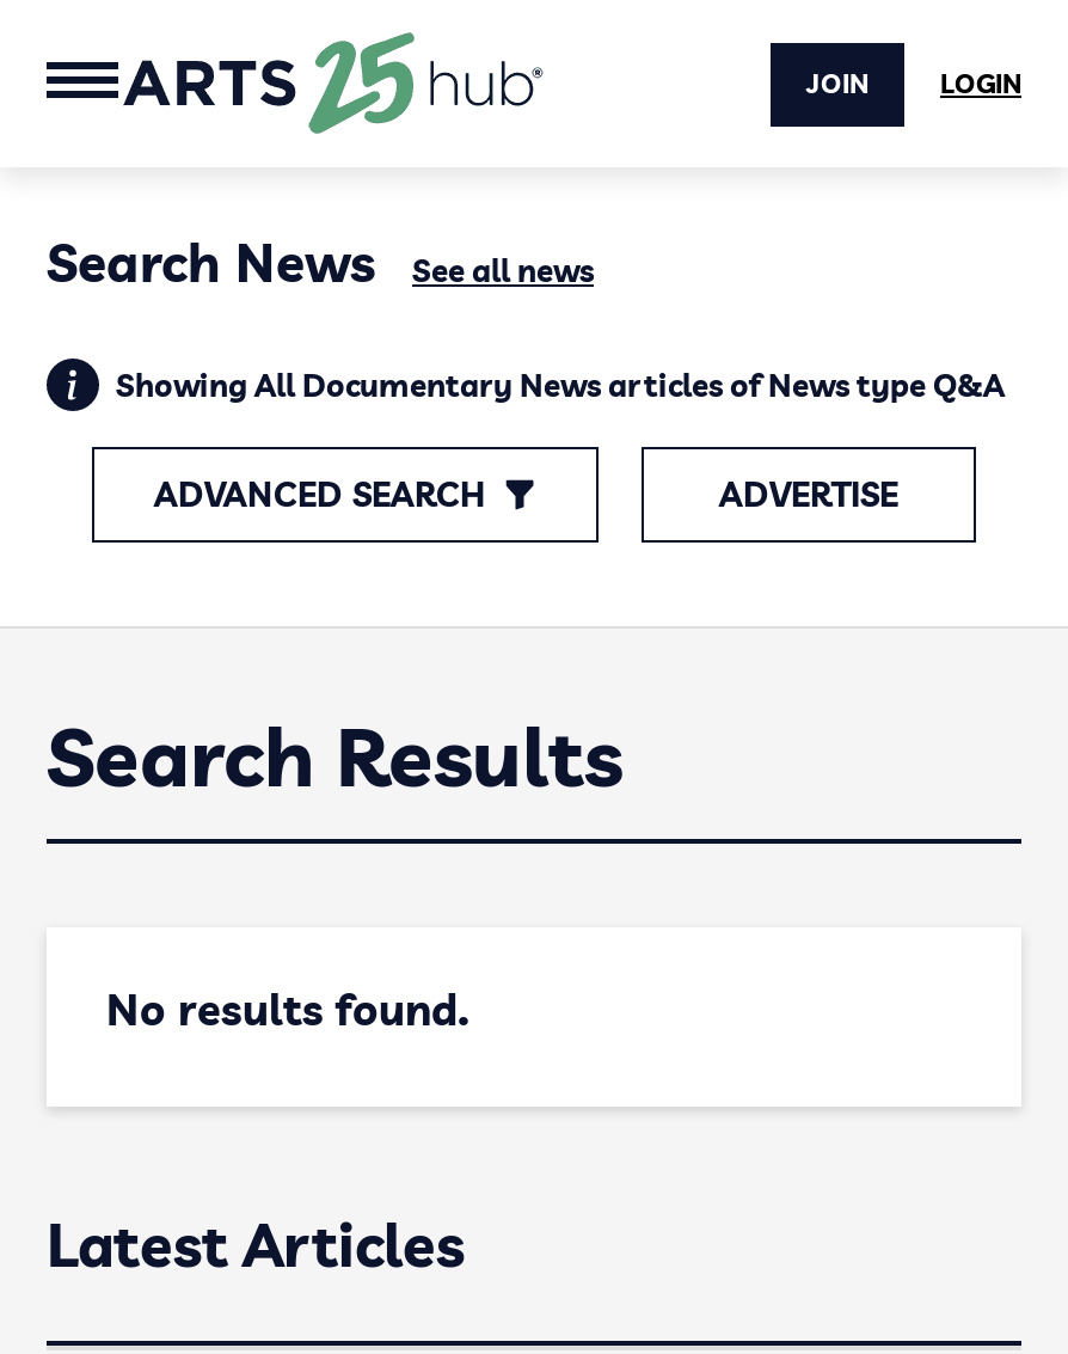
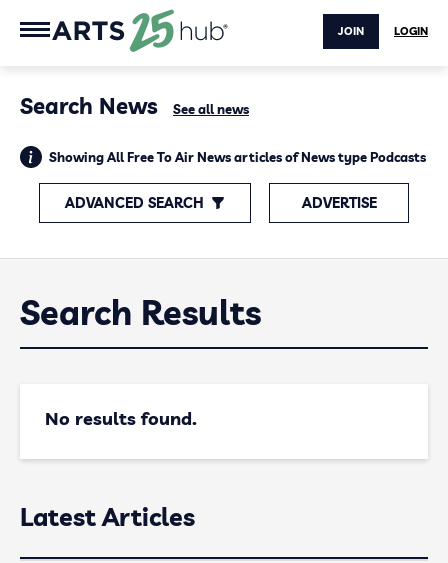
[116,366,1005,404] Showing All Documentary News articles of News type Q&A -> [49,149,426,165] Showing All Free To Air News articles of News type Podcasts

